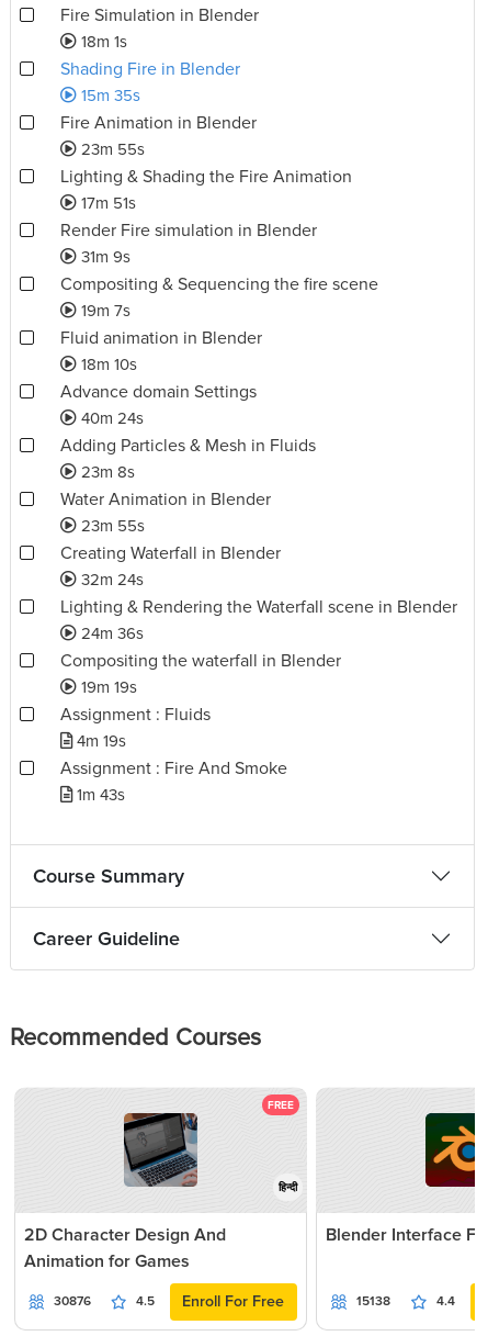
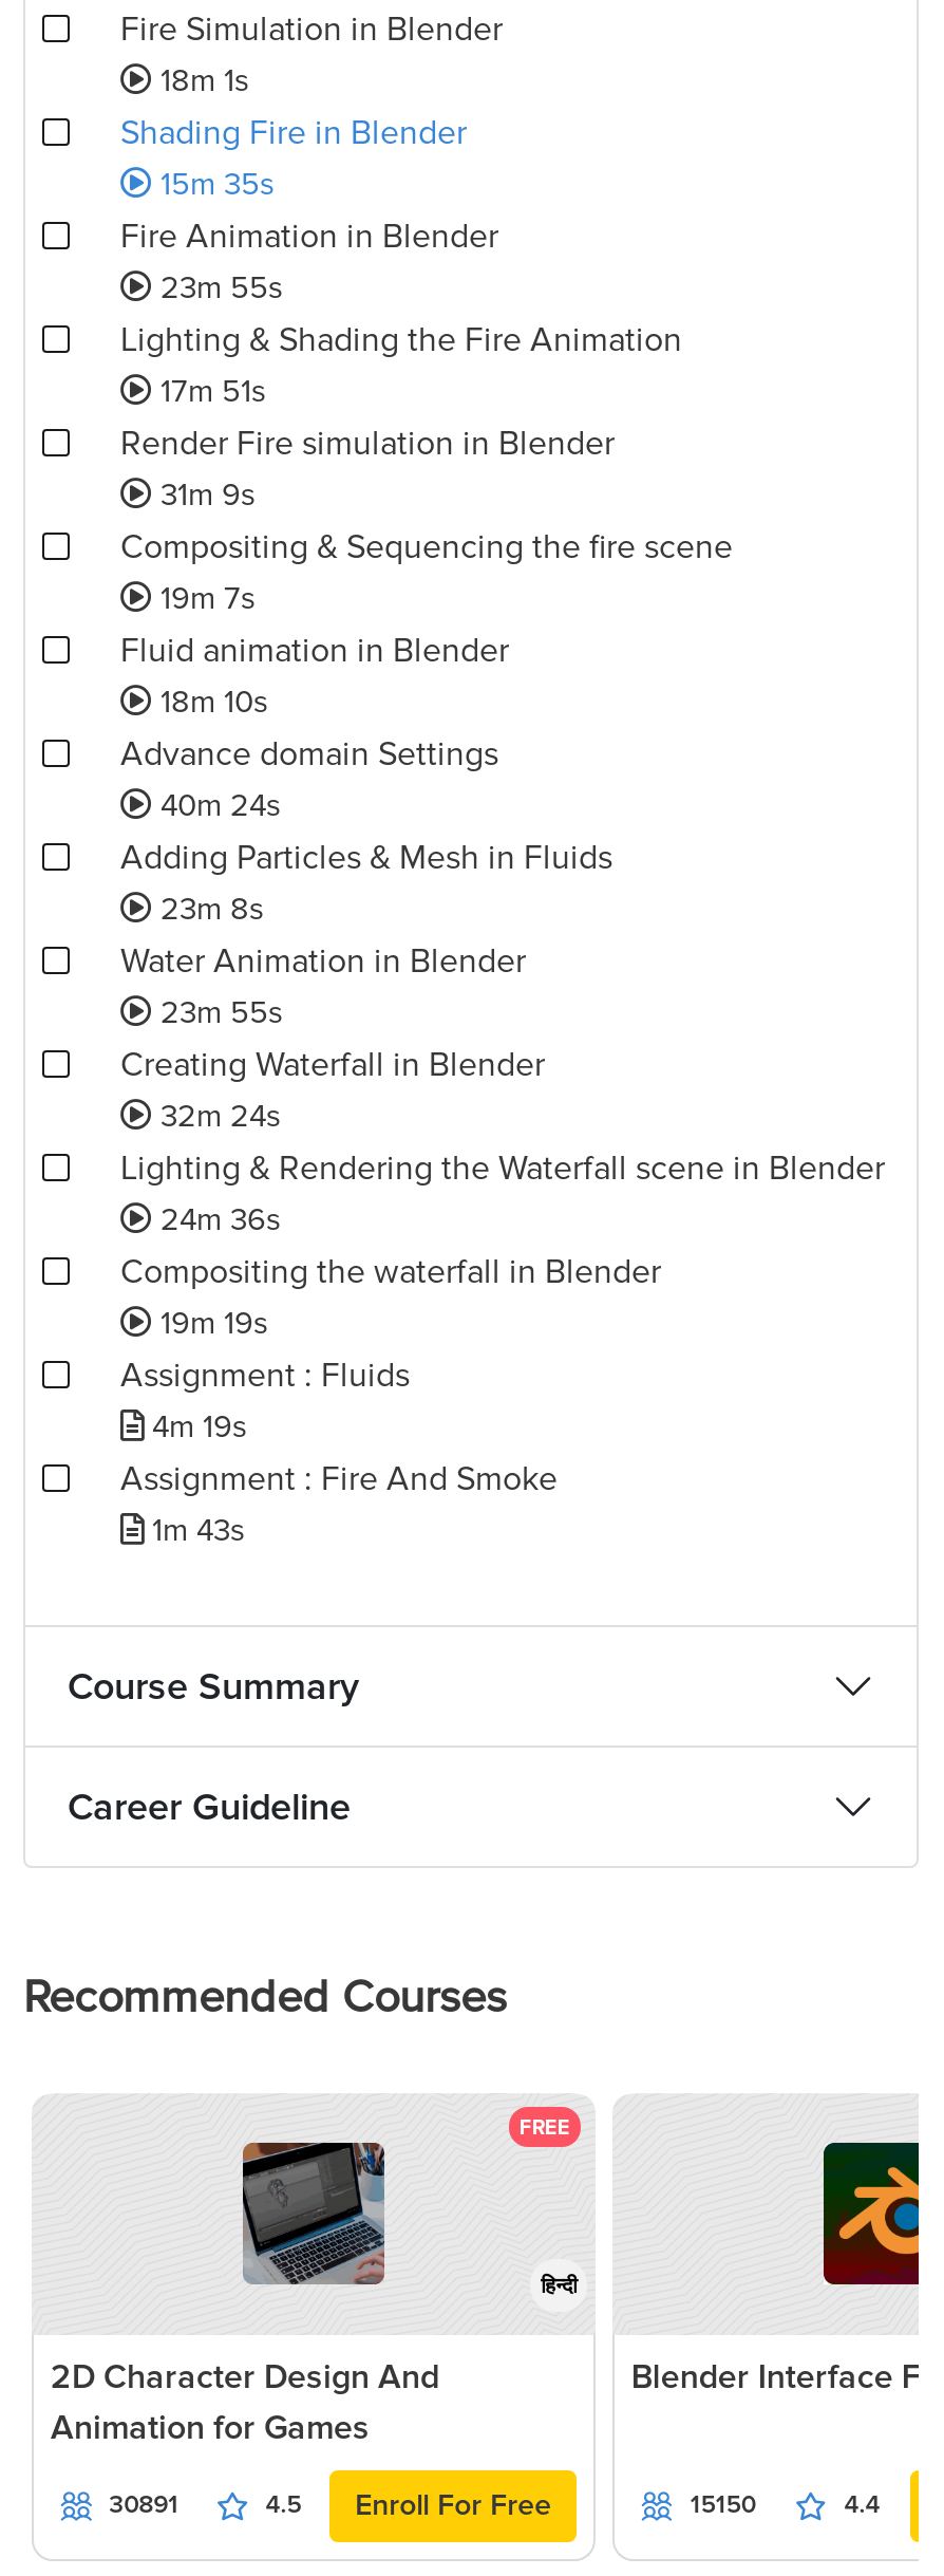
[54,1293,91,1309] 30876 -> [109,2489,179,2520] 30891
[356,1293,390,1309] 15138 -> [690,2489,756,2520] 15150

